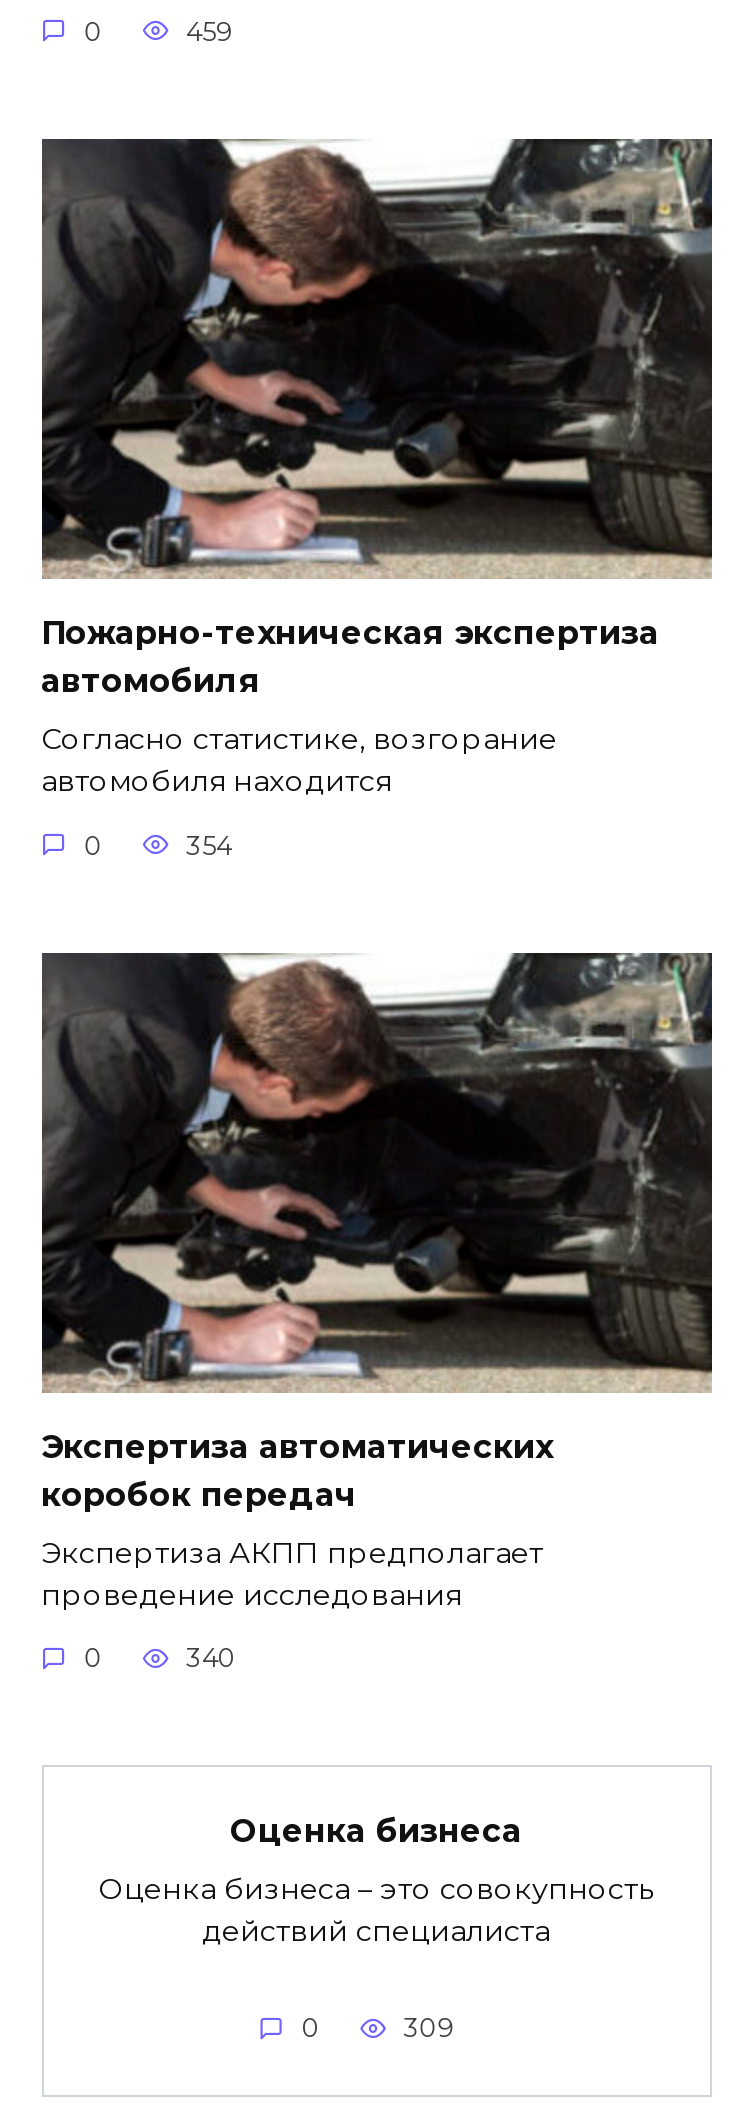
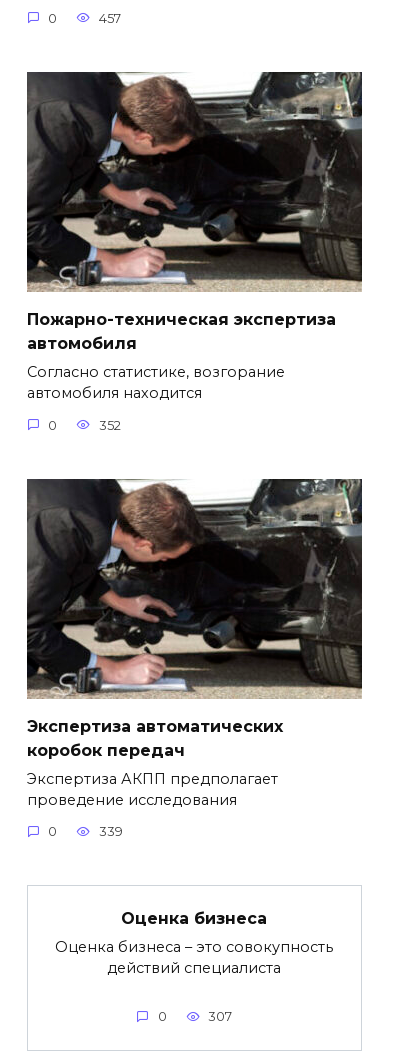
[186,17,232,47] 459 -> [99,11,121,26] 457
[186,830,232,860] 354 -> [99,418,121,433] 352
[186,1644,236,1674] 340 -> [99,824,123,839] 339
[404,2014,454,2044] 309 -> [208,1009,232,1024] 307

